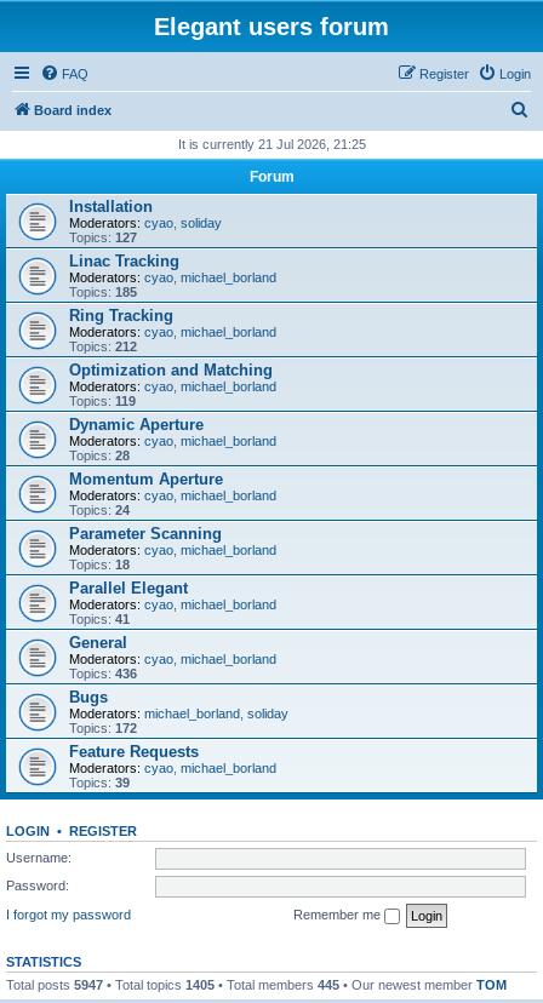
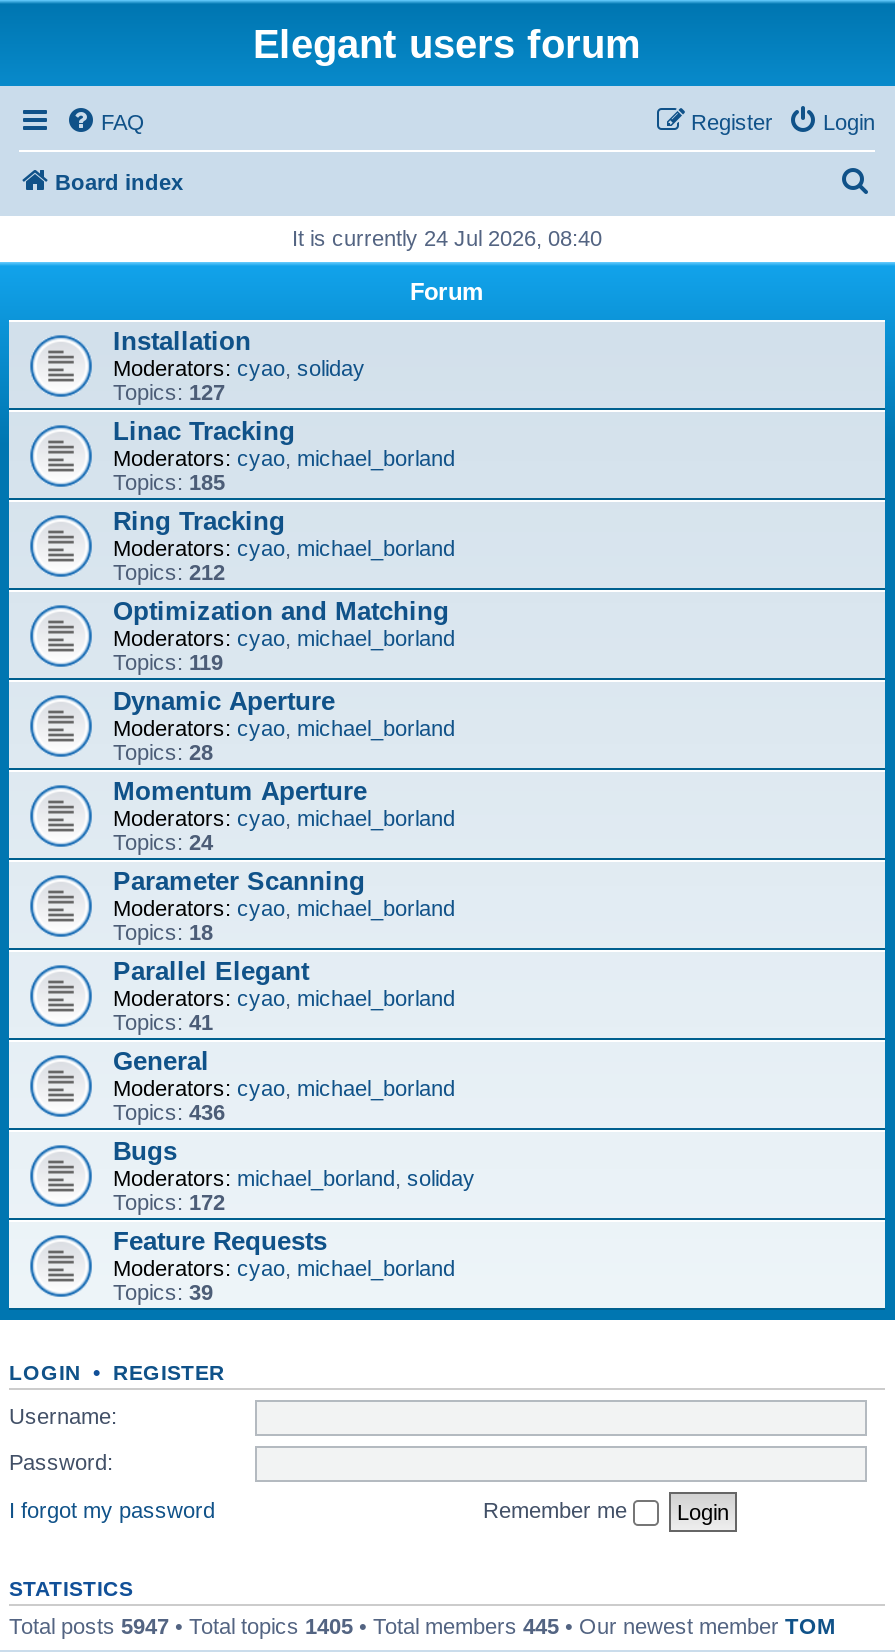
[178,137,365,151] It is currently 21 Jul 2026, 21:25 -> [292,226,602,250] It is currently 24 Jul 2026, 08:40

